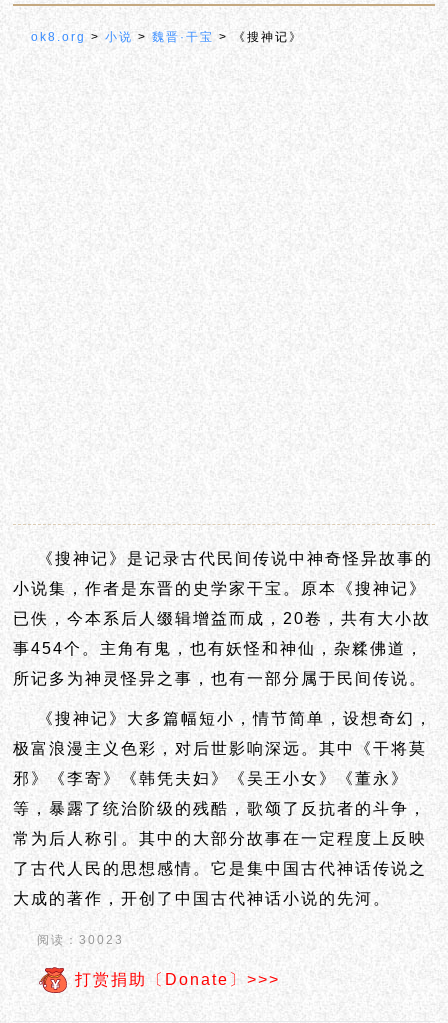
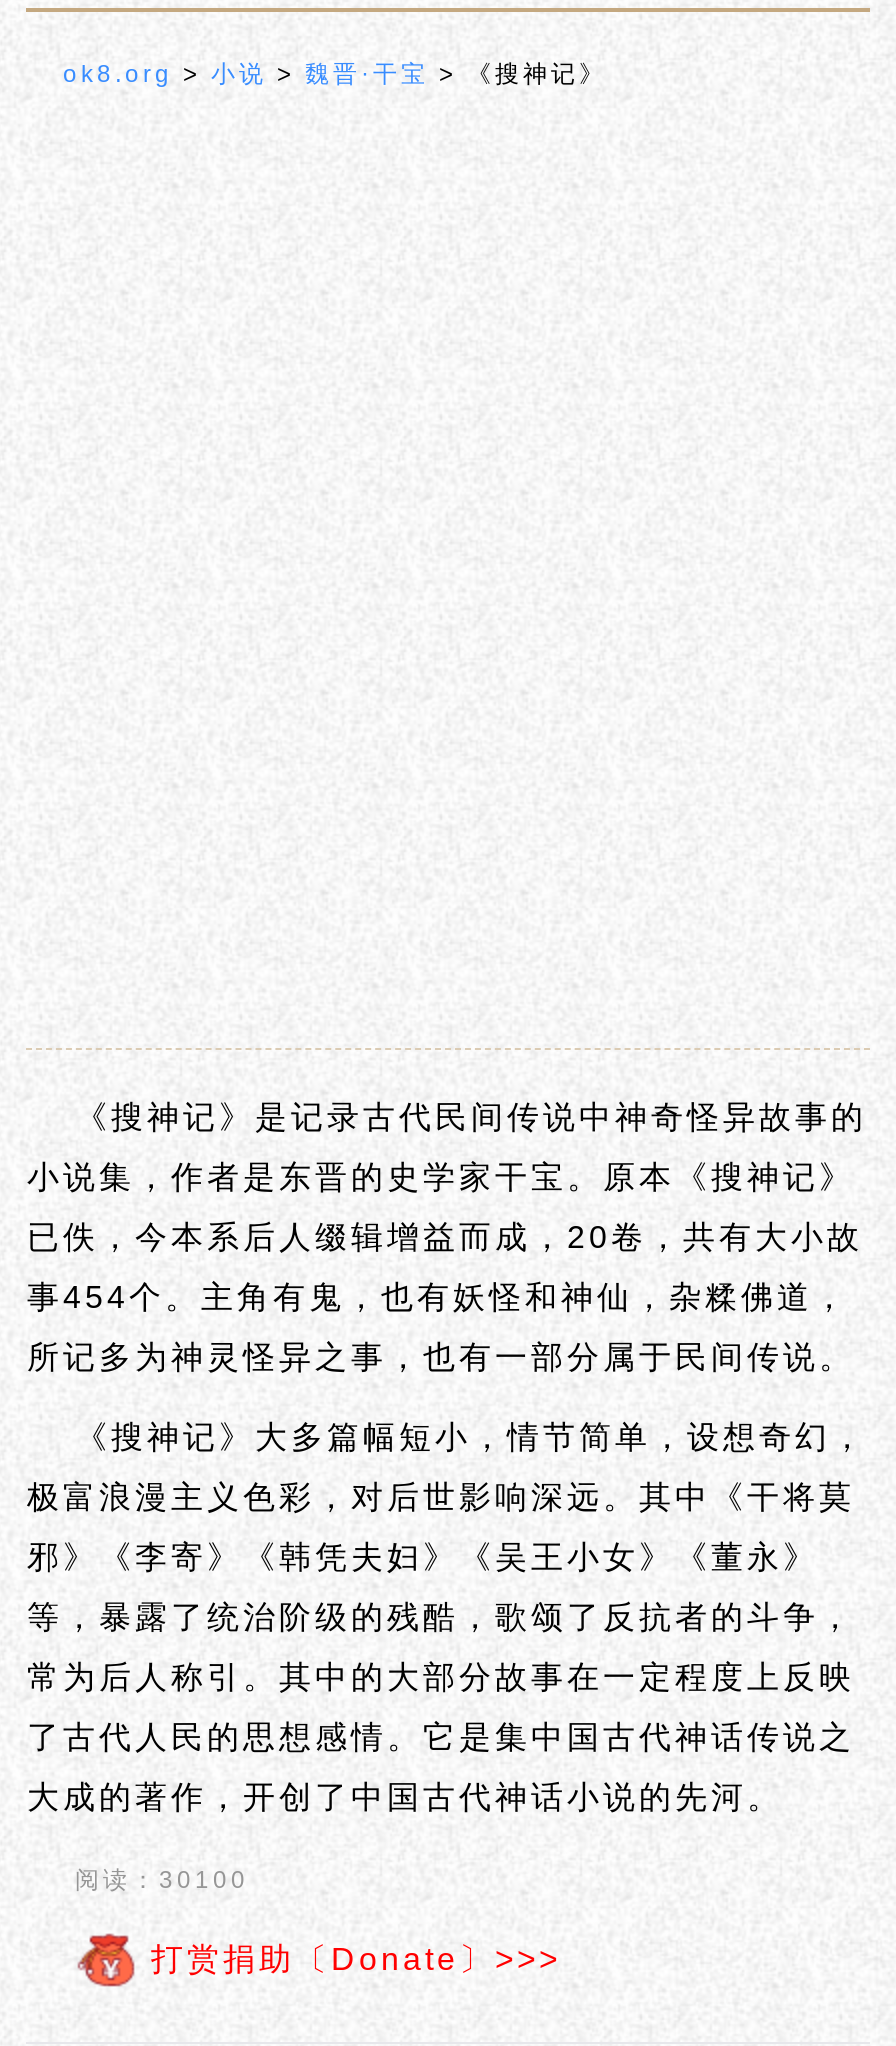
[37,933,124,947] 阅读：30023 -> [75,1866,249,1894] 阅读：30100

